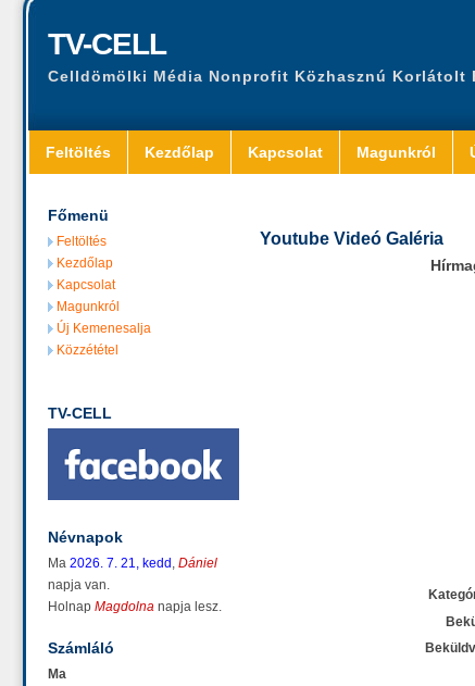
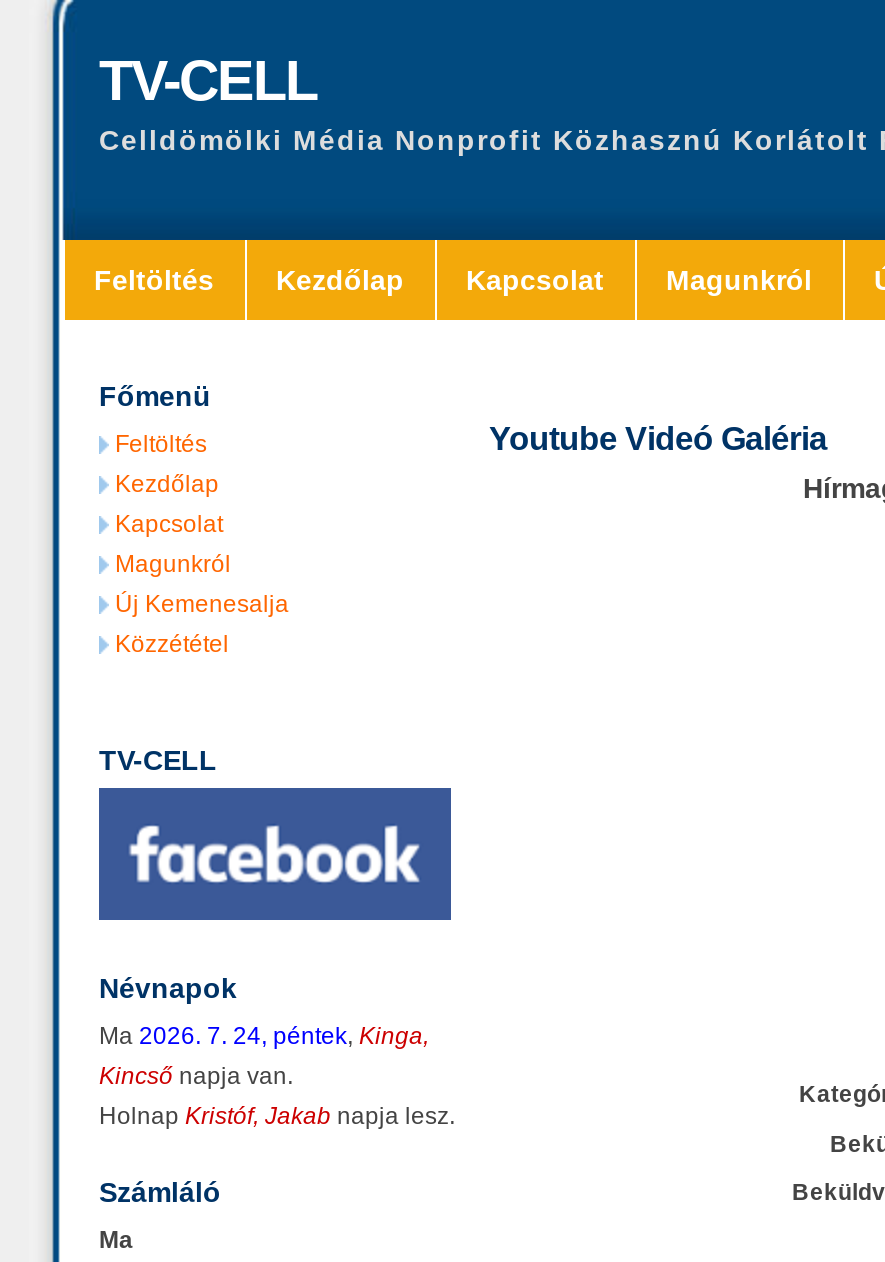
[48,556,222,614] Ma 2026. 7. 21, kedd, Dániel | napja van. | Holnap Magdolna napja lesz. -> [99,1022,455,1130] Ma 2026. 7. 24, péntek, Kinga, | Kincső napja van. | Holnap Kristóf, Jakab napja lesz.

